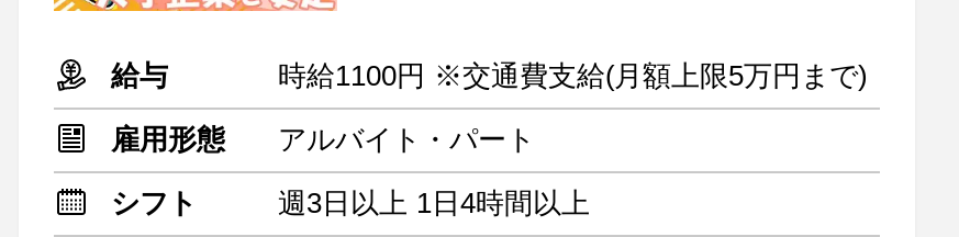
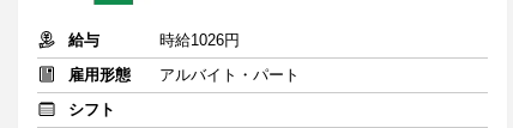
[278,59,867,92] 時給1100円 ※交通費支給(月額上限5万円まで) -> [159,31,240,49] 時給1026円
[278,187,590,220] 週3日以上 1日4時間以上 -> none

